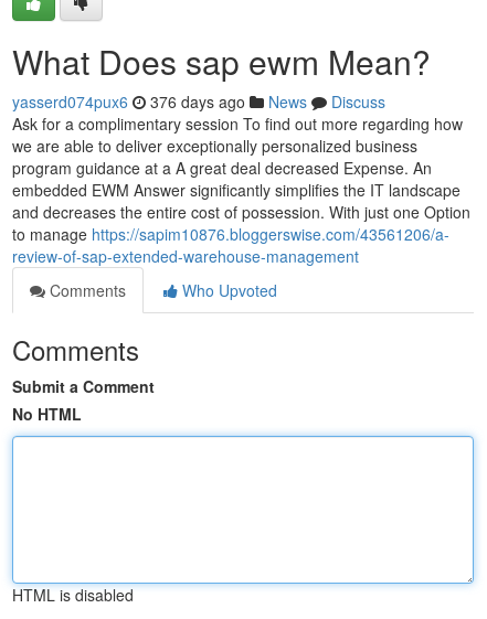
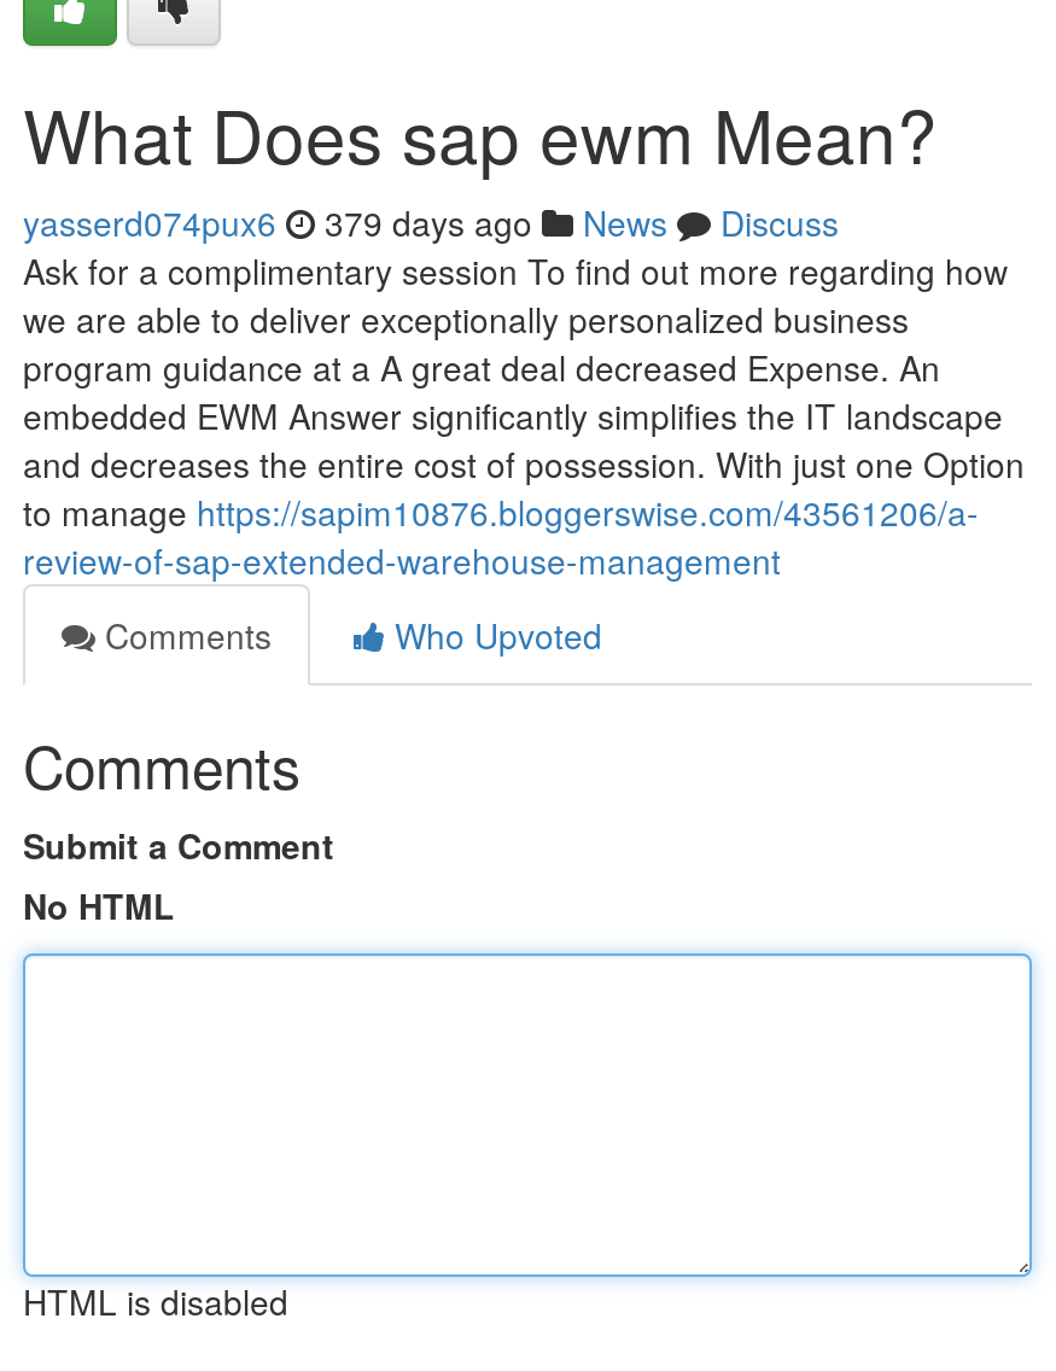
[12,90,385,113] yasserd074pux6 376 days ago News Discuss -> [23,198,839,246] yasserd074pux6 379 days ago News Discuss

